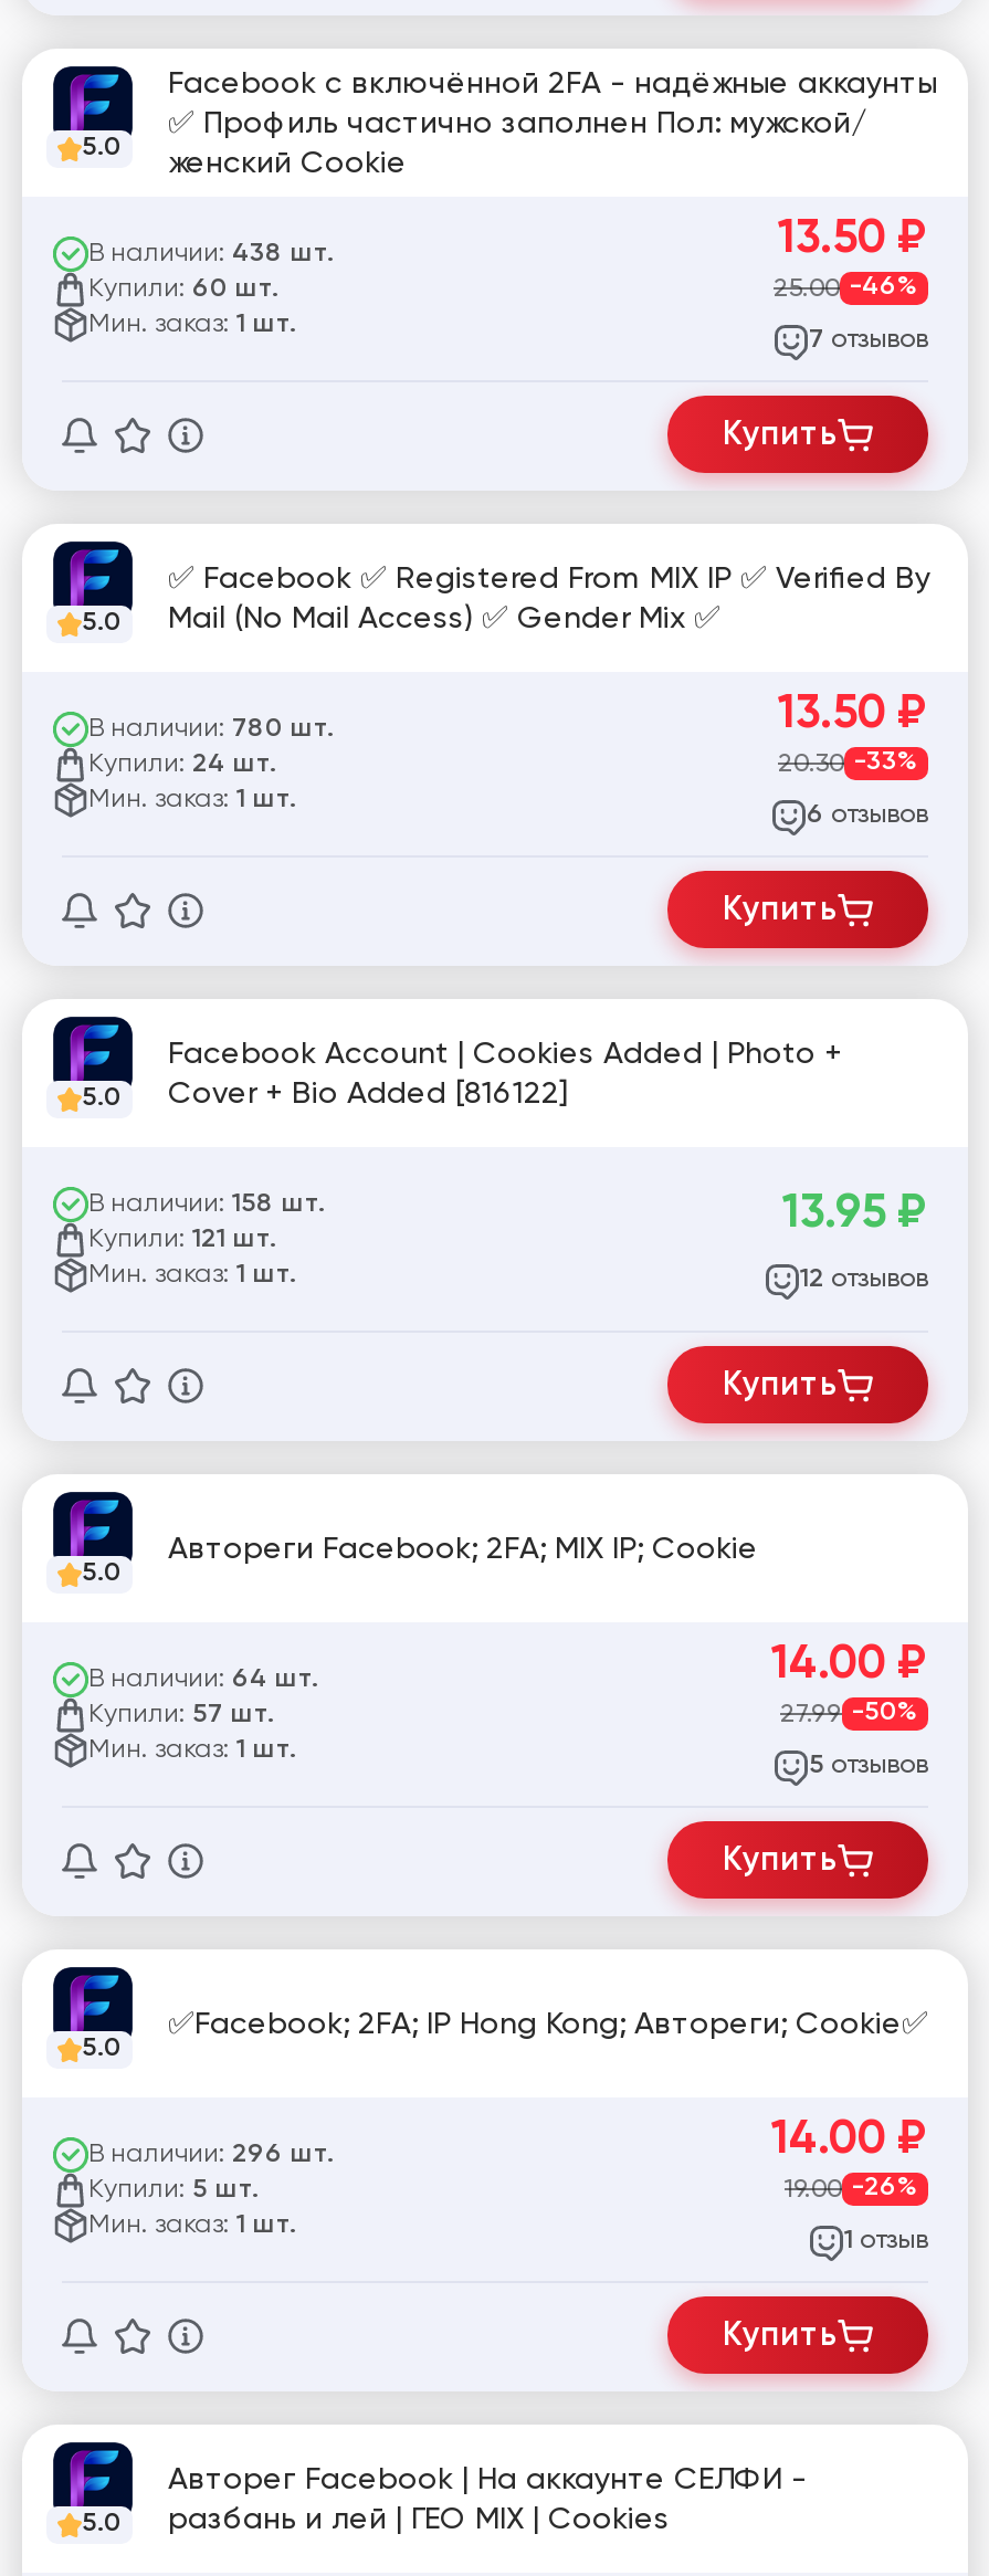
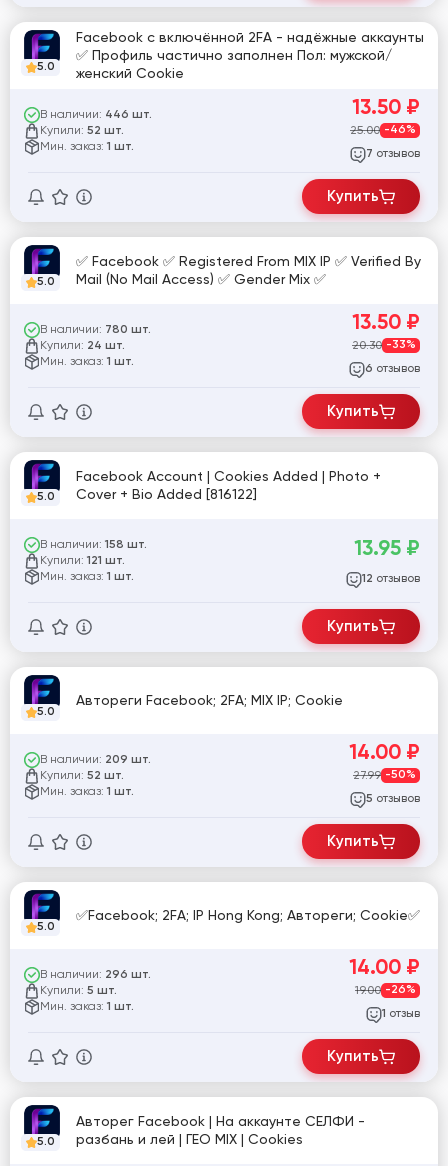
[88,237,334,268] В наличии: 438 шт. -> [40,107,152,121] В наличии: 446 шт.
[88,273,278,303] Купили: 60 шт. -> [40,123,124,137] Купили: 52 шт.
[88,1663,318,1694] В наличии: 64 шт. -> [40,752,151,766] В наличии: 209 шт.
[88,1698,274,1729] Купили: 57 шт. -> [40,768,124,782] Купили: 52 шт.

